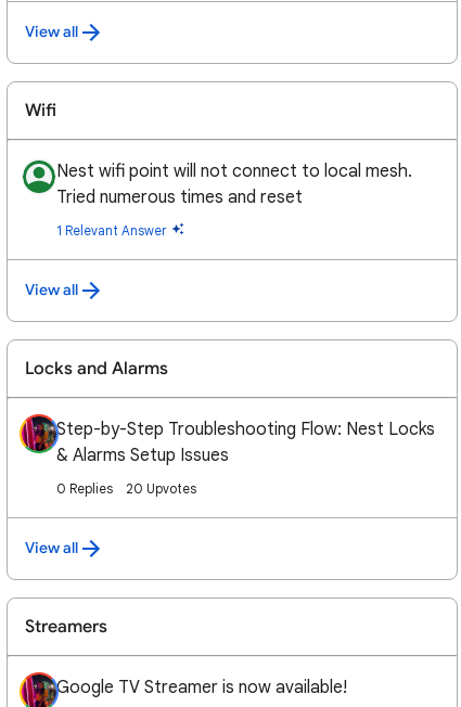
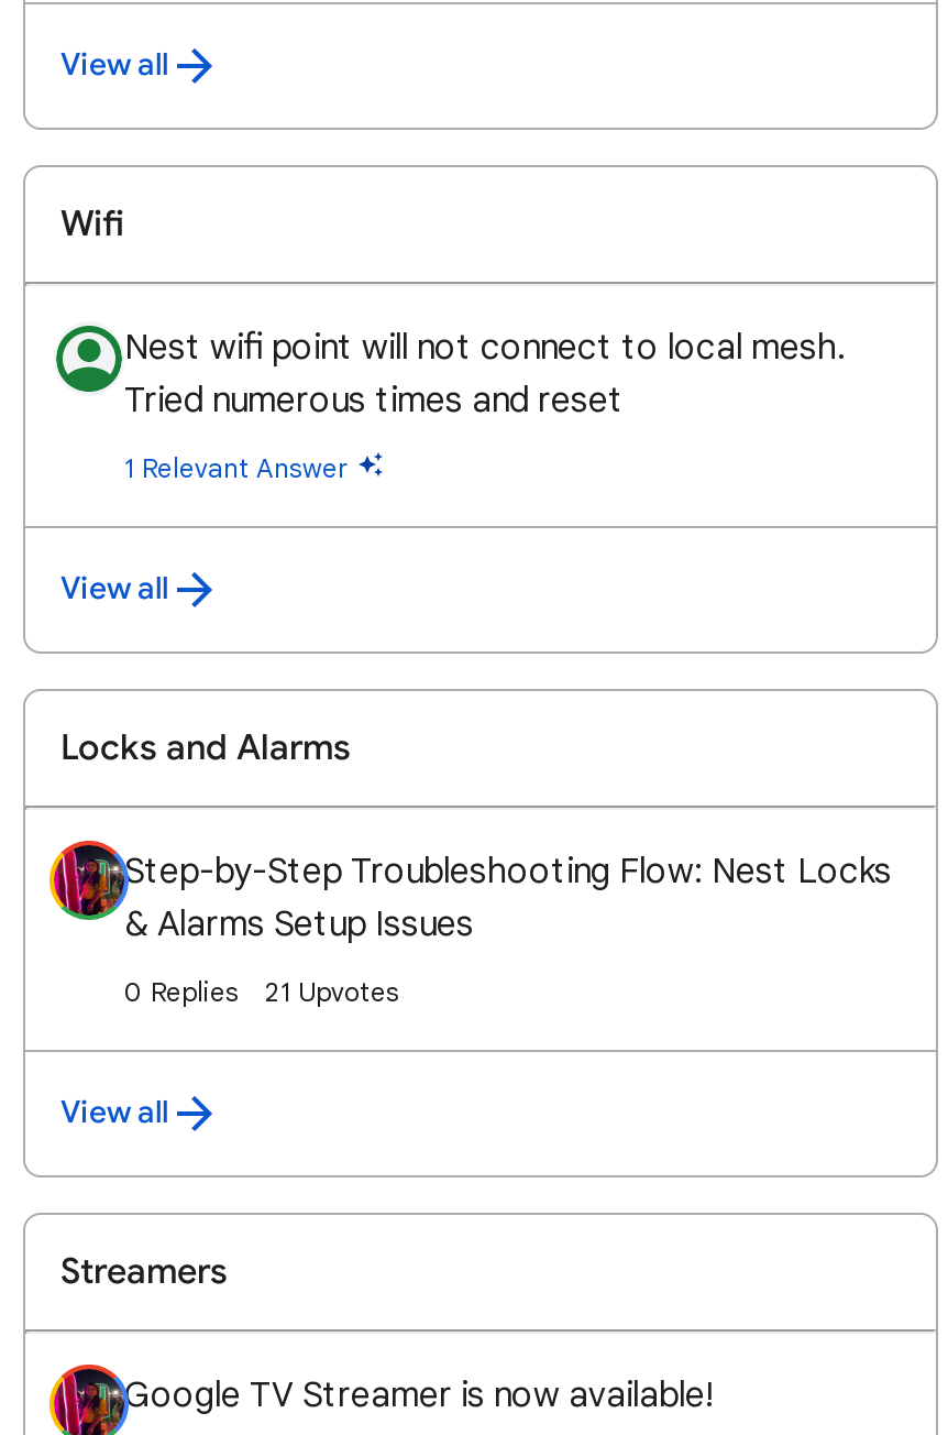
[126,480,196,497] 20 Upvotes -> [265,975,399,1008] 21 Upvotes

